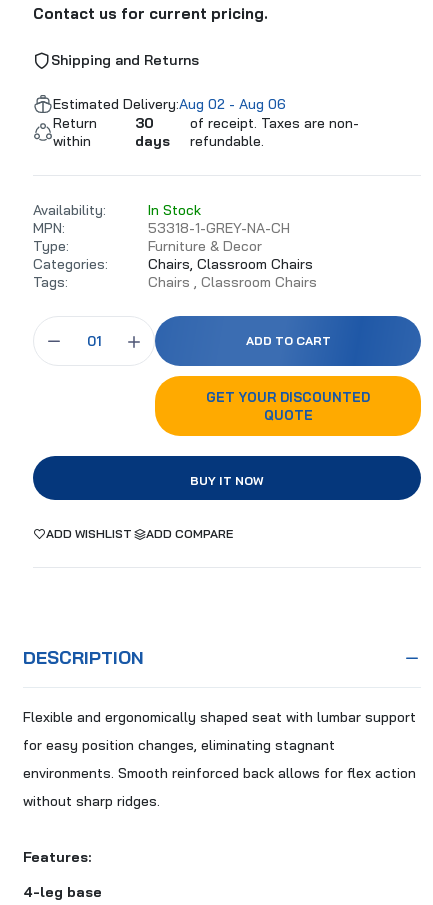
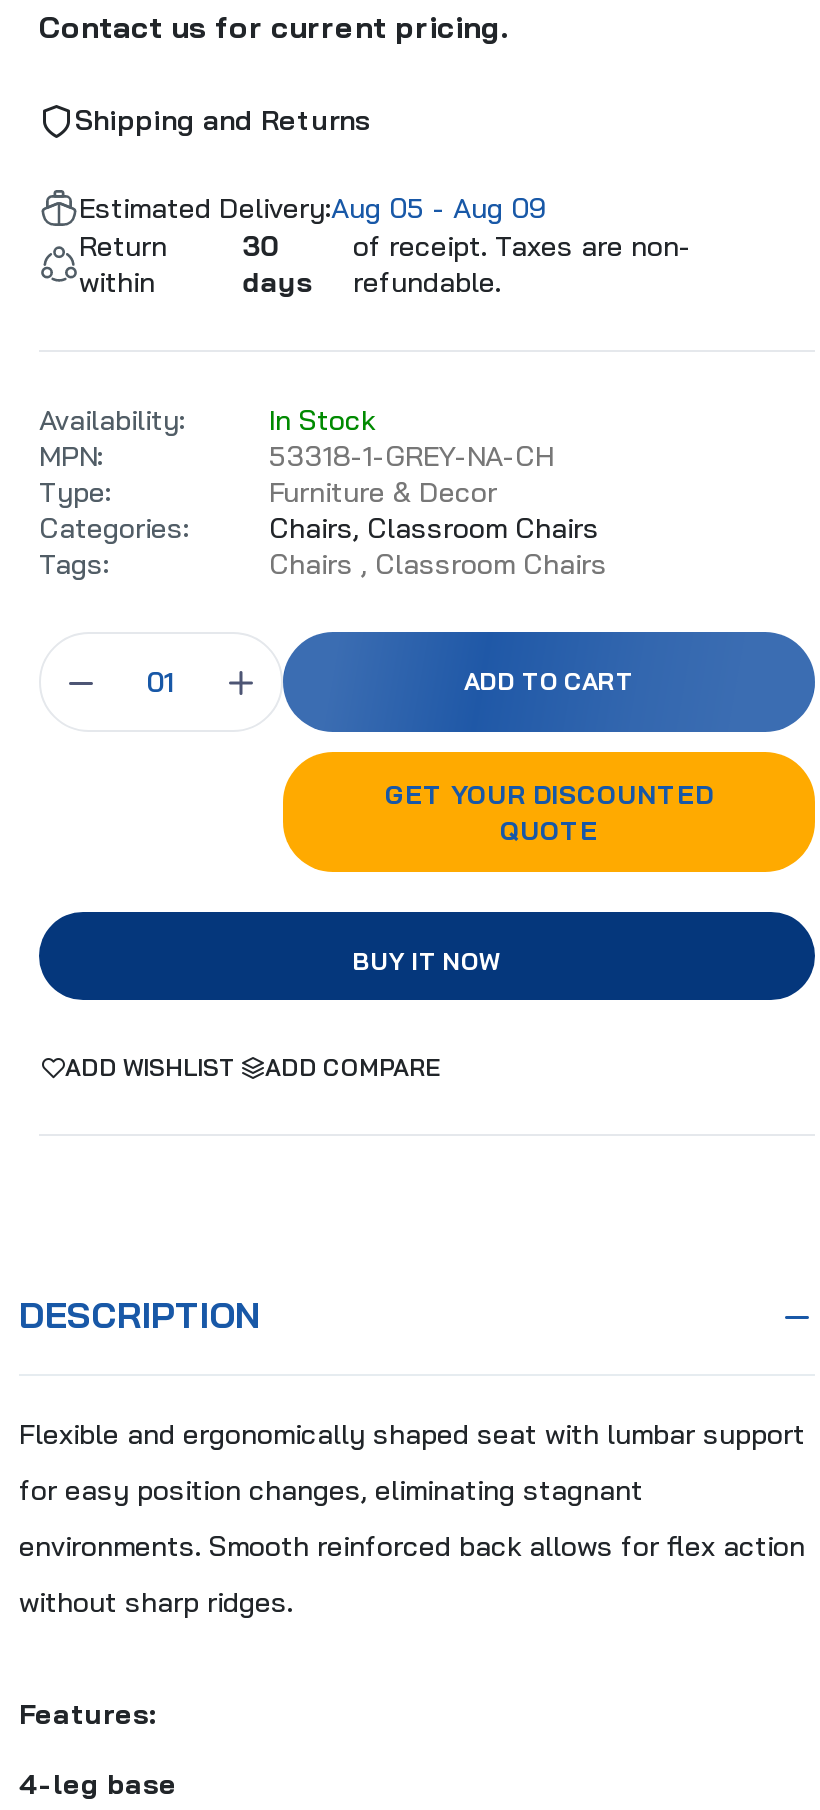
[53,95,286,113] Estimated Delivery:Aug 02 - Aug 06 -> [79,190,547,226] Estimated Delivery:Aug 05 - Aug 09

